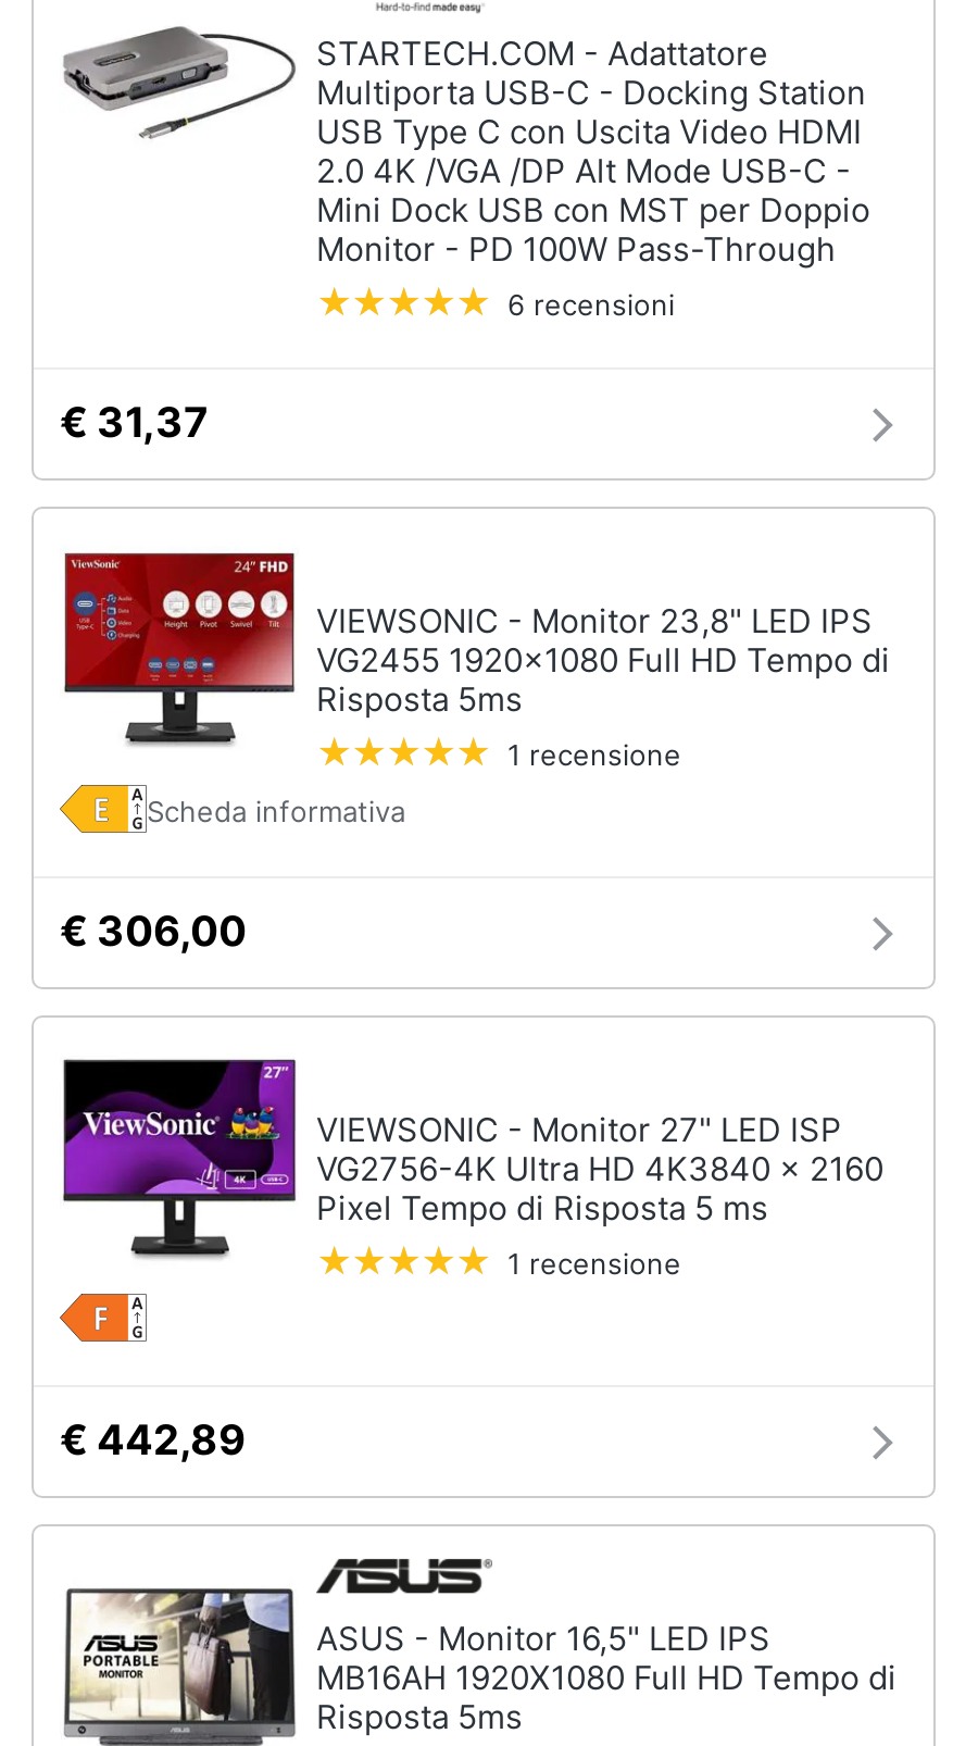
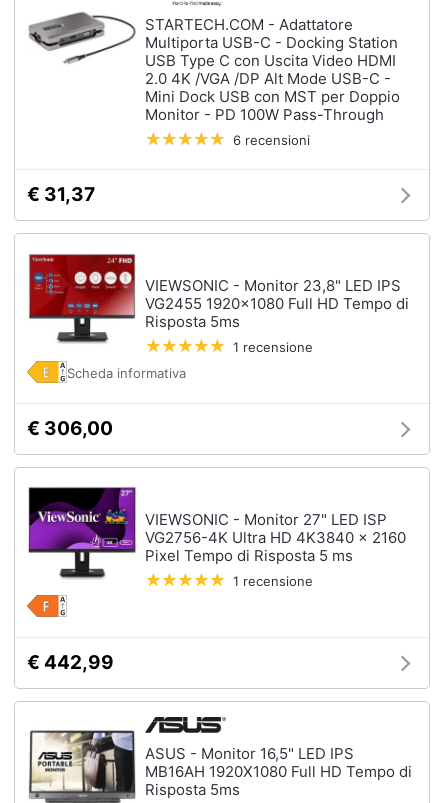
[60,1415,247,1465] € 442,89 -> [27,651,114,674] € 442,99

